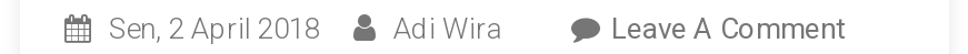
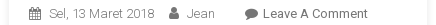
[109,13,505,46] Sen, 2 April 2018 | Adi Wira -> [49,6,215,21] Sel, 13 Maret 2018 | Jean

